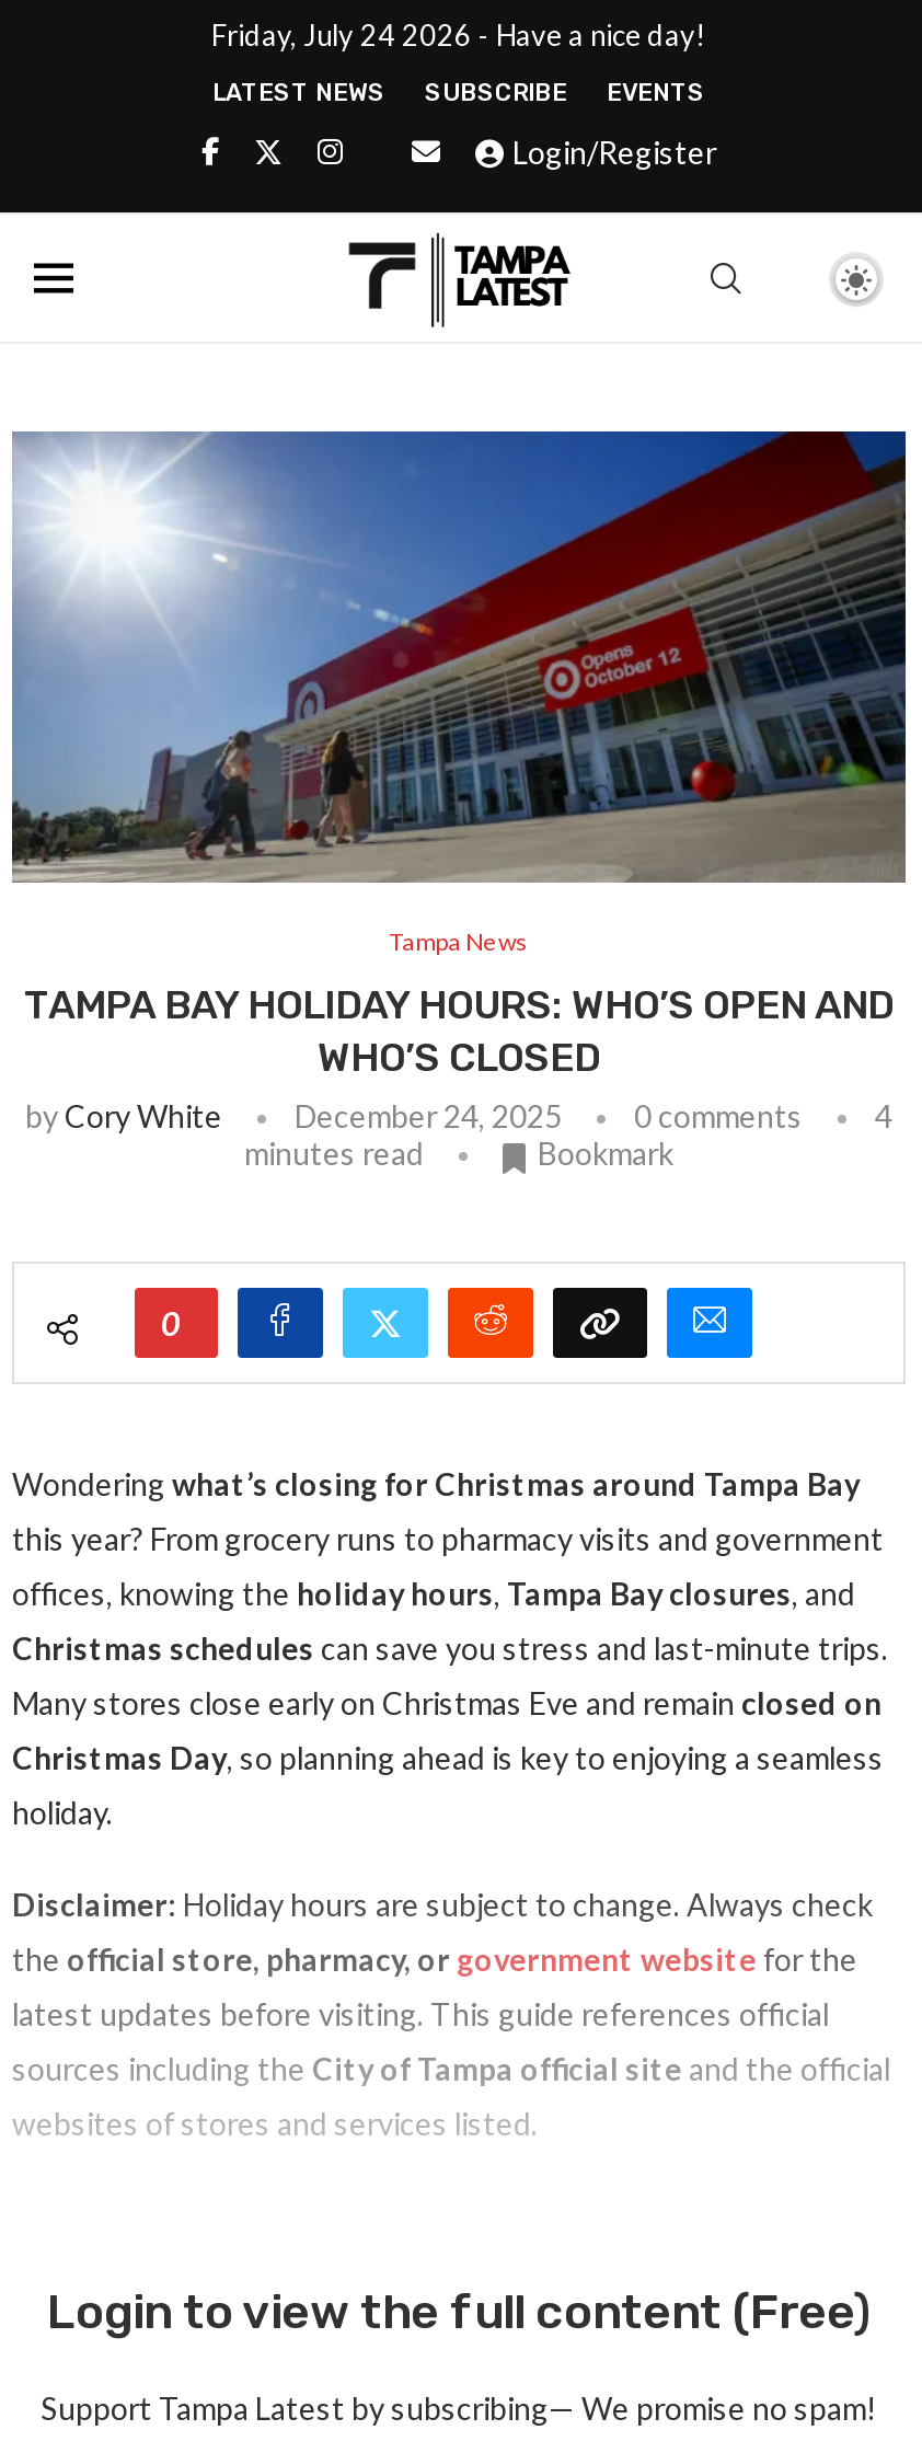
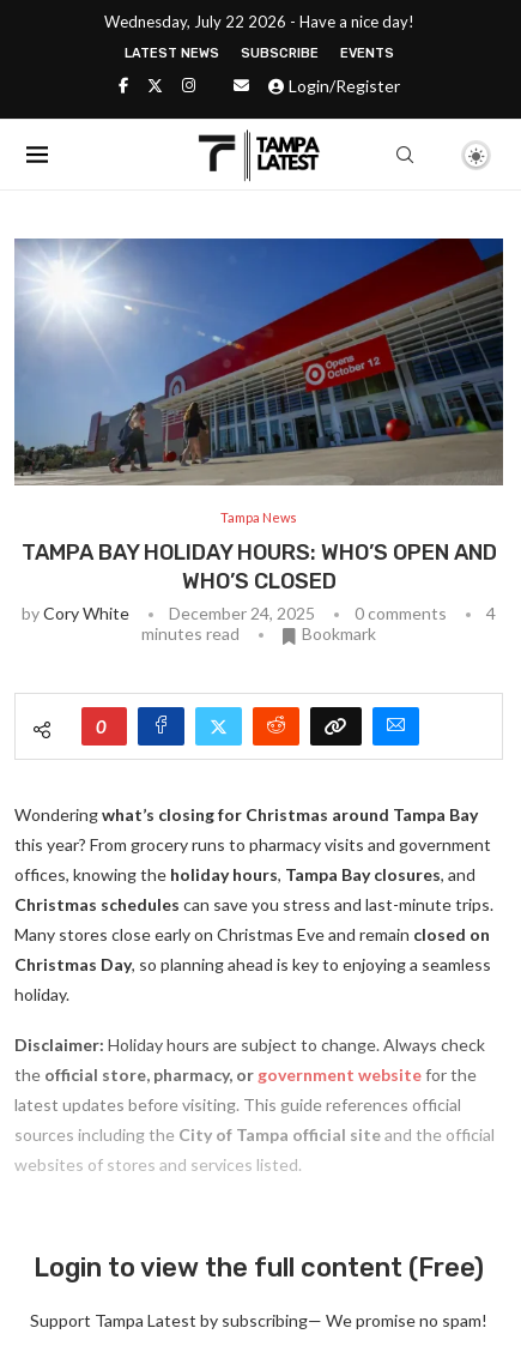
[211,18,706,53] Friday, July 24 2026 - Have a nice day! -> [104,12,414,31] Wednesday, July 22 2026 - Have a nice day!

